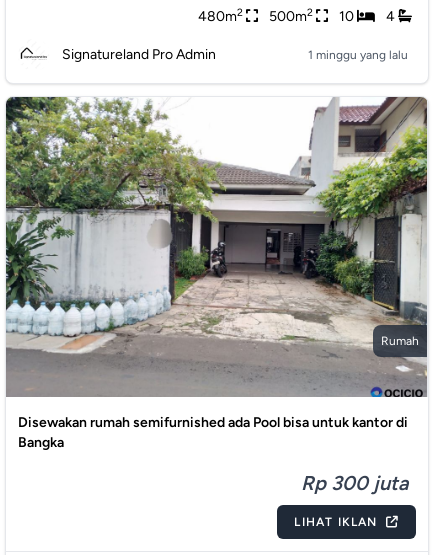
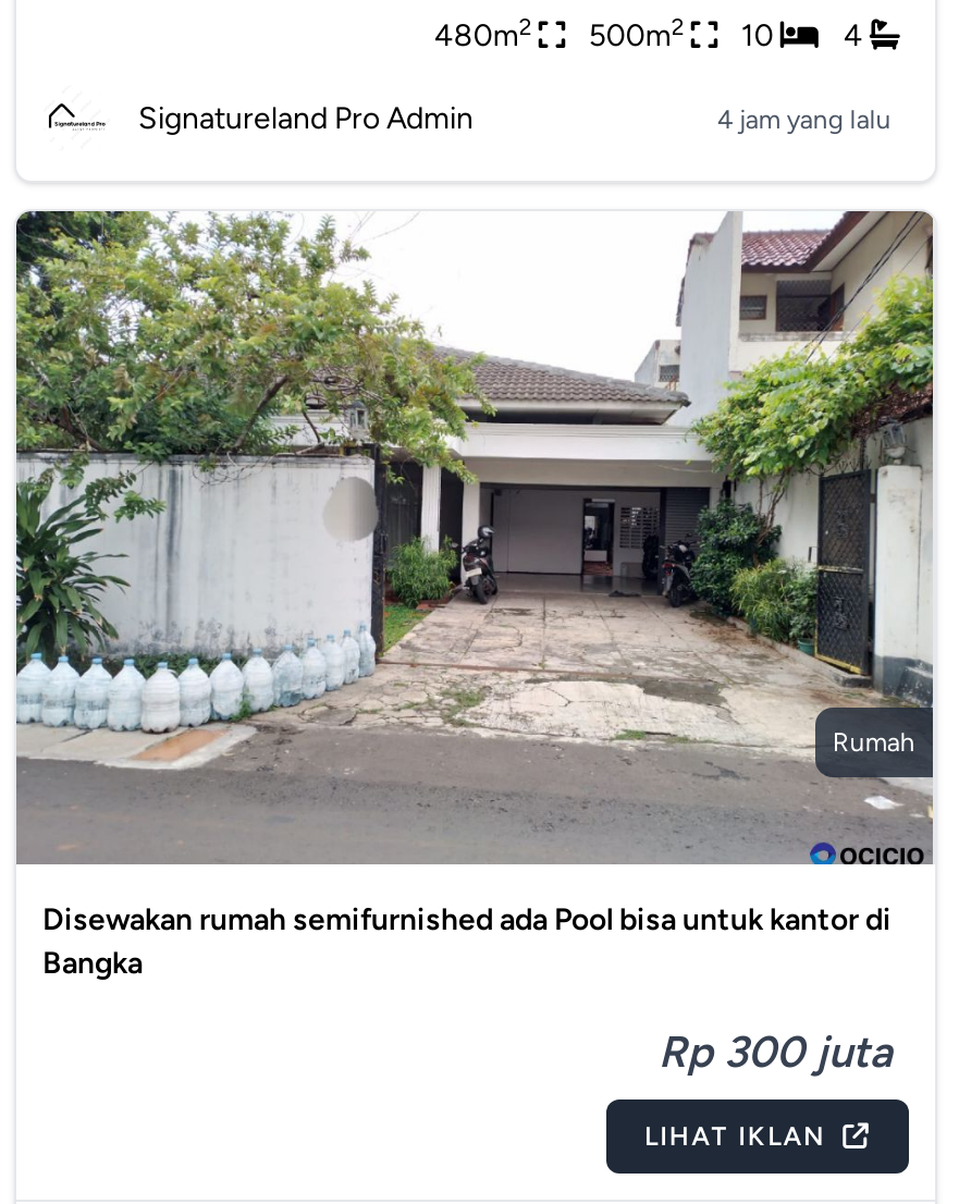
[308,48,408,62] 1 minggu yang lalu -> [717,105,891,135] 4 jam yang lalu

